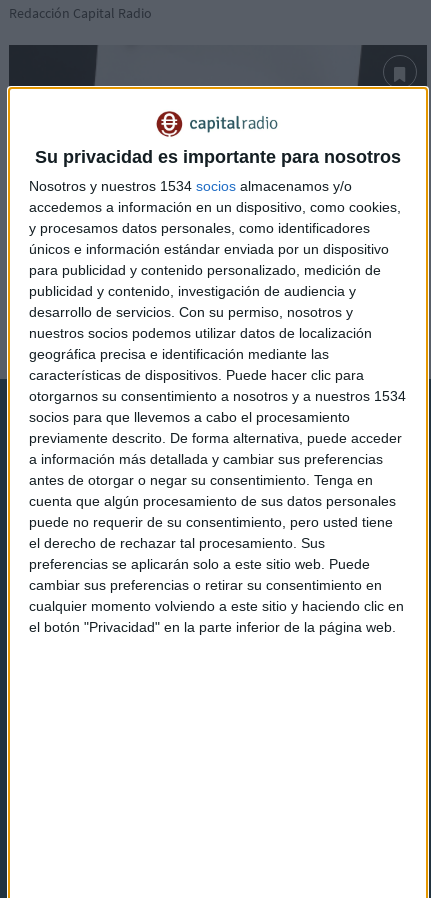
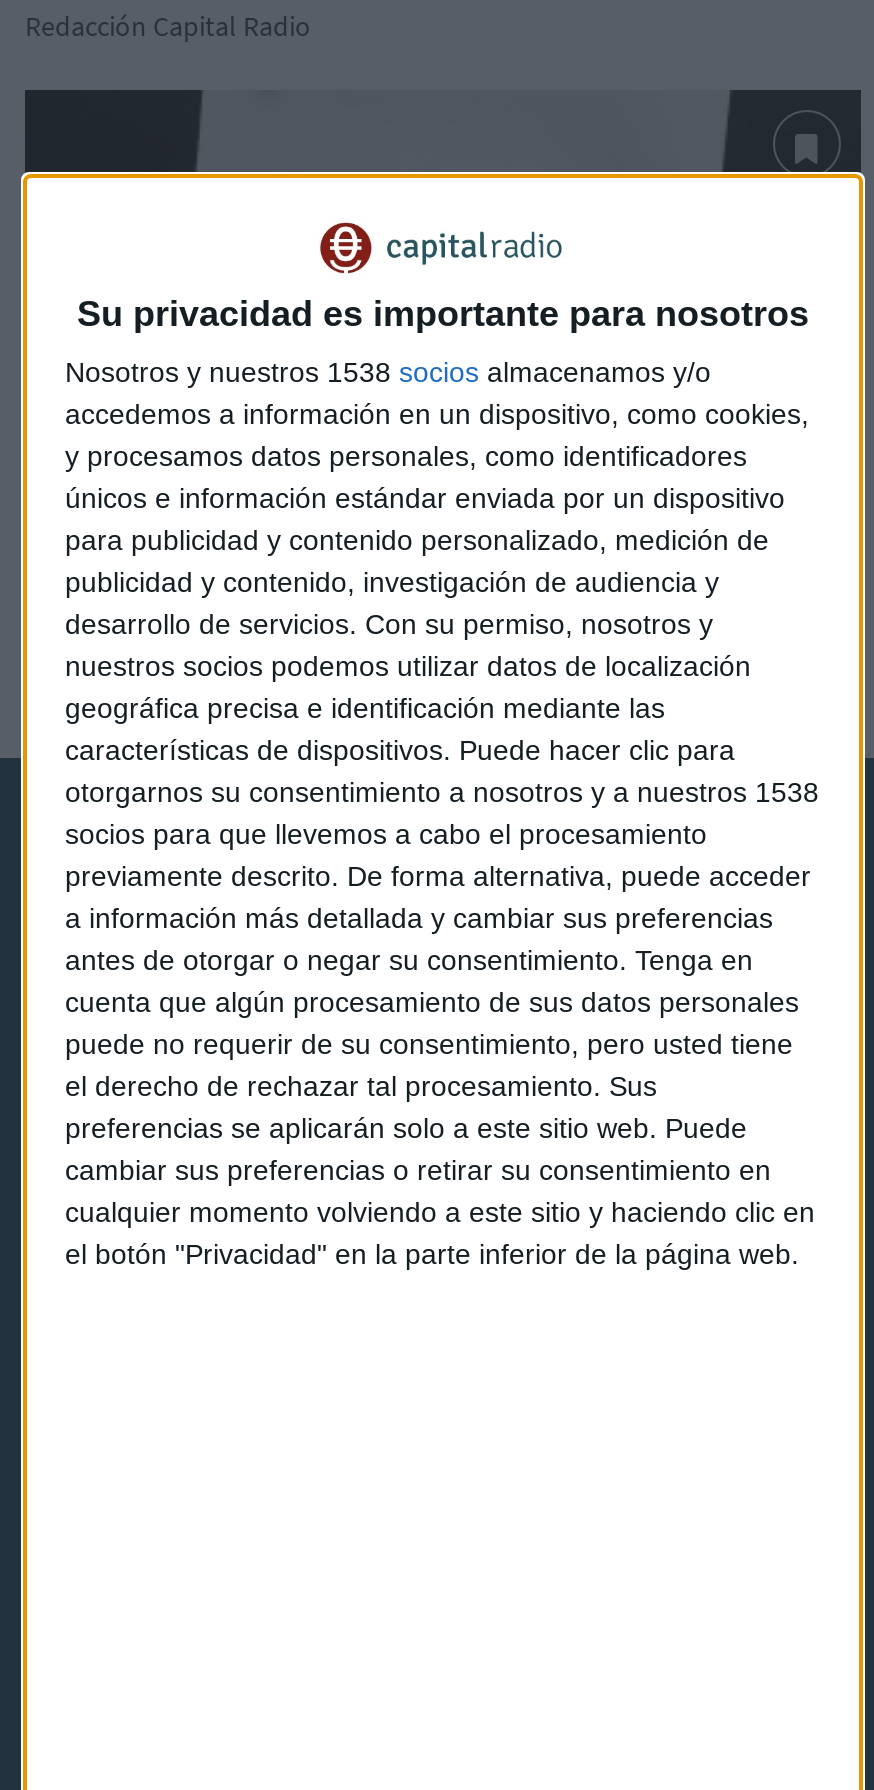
[29,178,352,194] Nosotros y nuestros 1534 socios almacenamos y/o -> [65,357,711,389] Nosotros y nuestros 1538 socios almacenamos y/o
[29,388,406,404] otorgarnos su consentimiento a nosotros y a nuestros 1534 -> [65,777,819,809] otorgarnos su consentimiento a nosotros y a nuestros 1538

